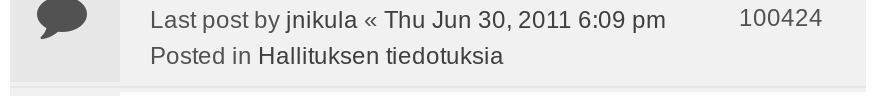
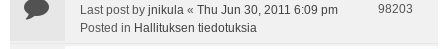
[739,4,823,32] 100424 -> [378,2,413,16] 98203

